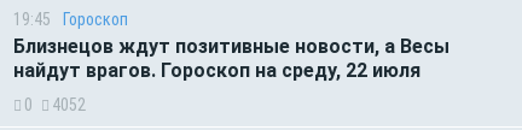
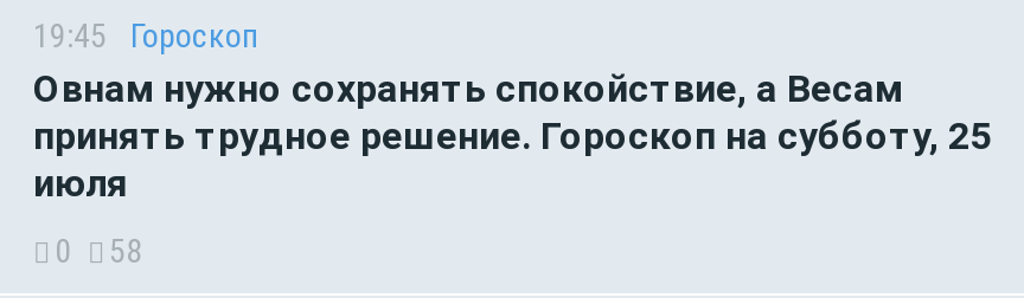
[13,35,449,82] Близнецов ждут позитивные новости, а Весы | найдут врагов. Гороскоп на среду, 22 июля -> [33,65,991,204] Овнам нужно сохранять спокойствие, а Весам | принять трудное решение. Гороскоп на субботу, 25 | июля
[24,96,86,115] 0 4052 -> [55,230,142,268] 0 58

